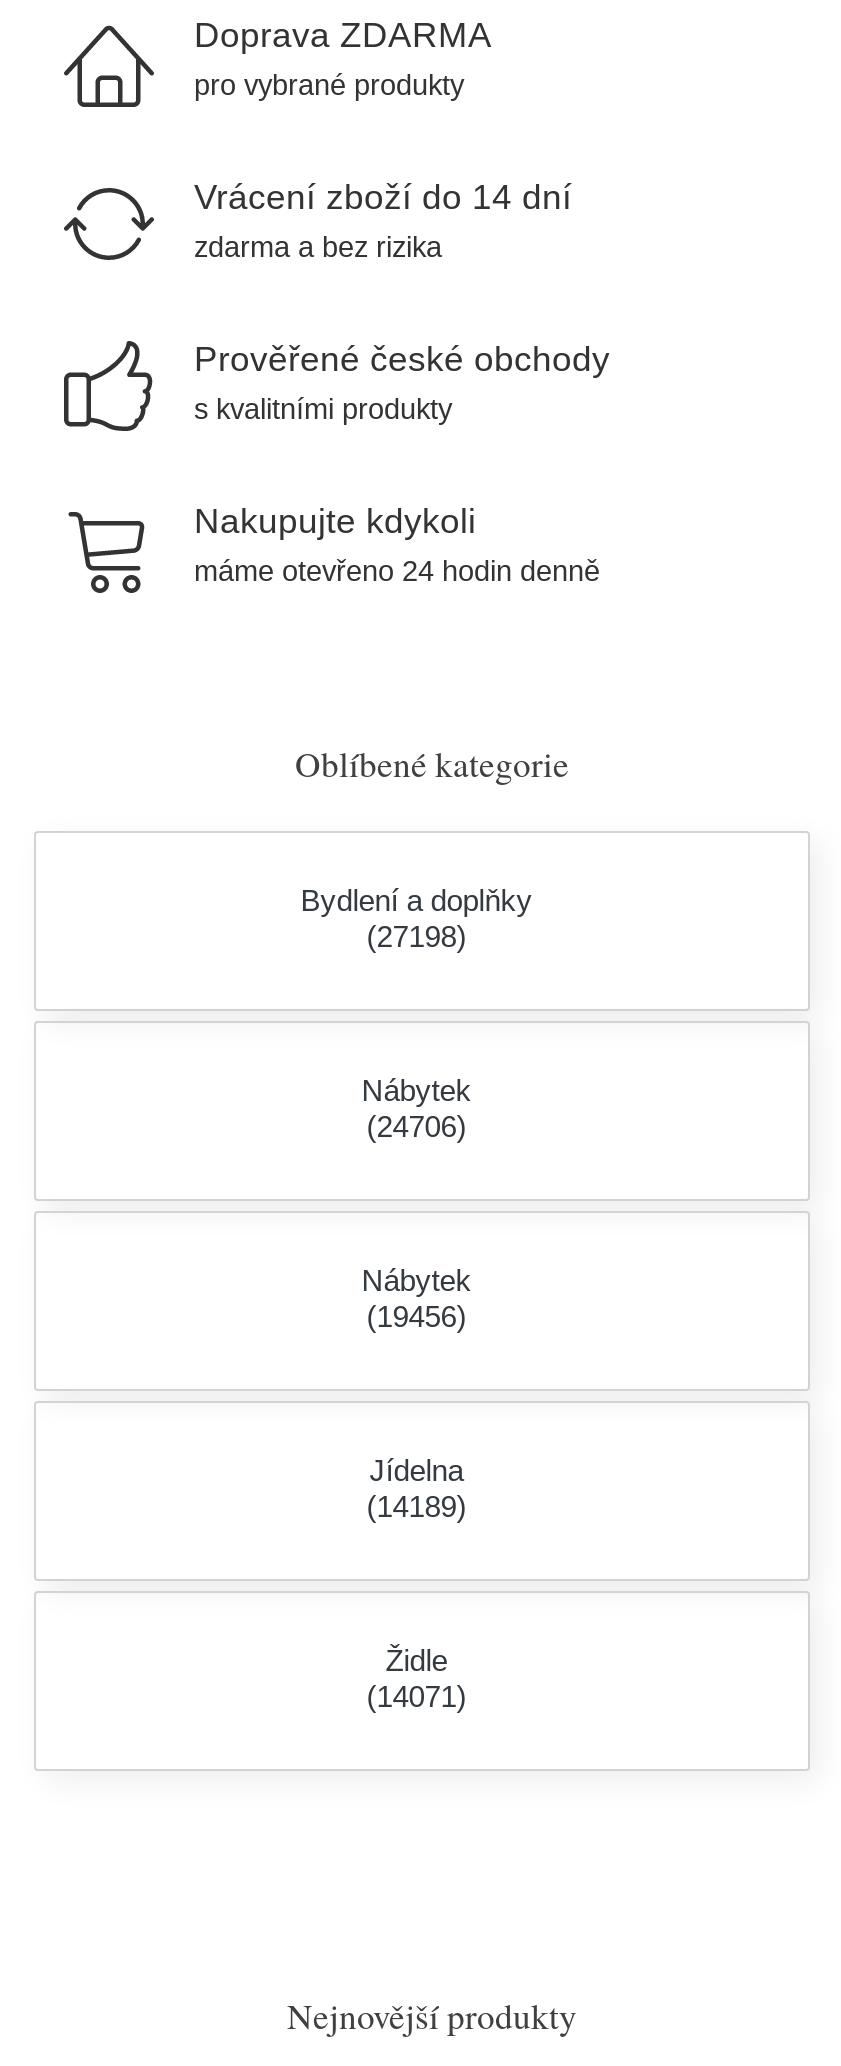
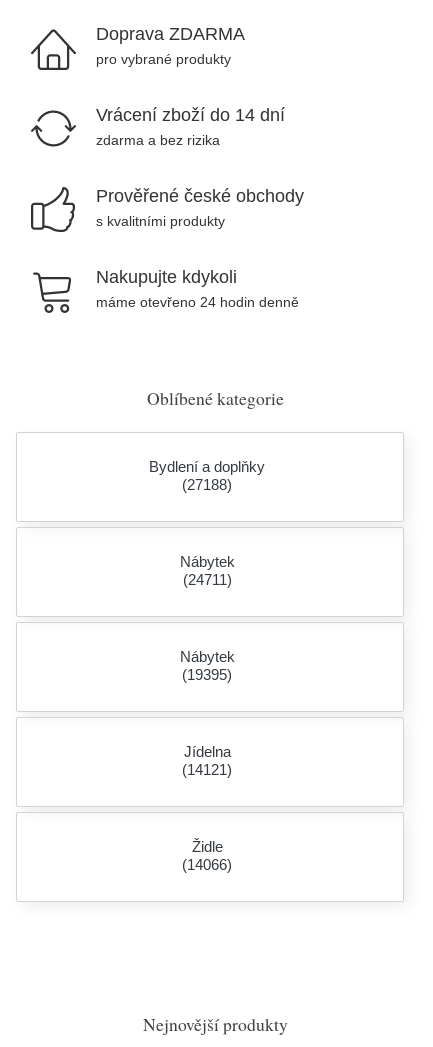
[367,919,467,953] (27198) -> [182,476,232,493] (27188)
[367,1109,467,1143] (24706) -> [183,571,232,588] (24711)
[367,1299,467,1333] (19456) -> [182,666,232,683] (19395)
[367,1489,467,1523] (14189) -> [182,761,232,778] (14121)
[367,1679,467,1713] (14071) -> [182,856,232,873] (14066)

